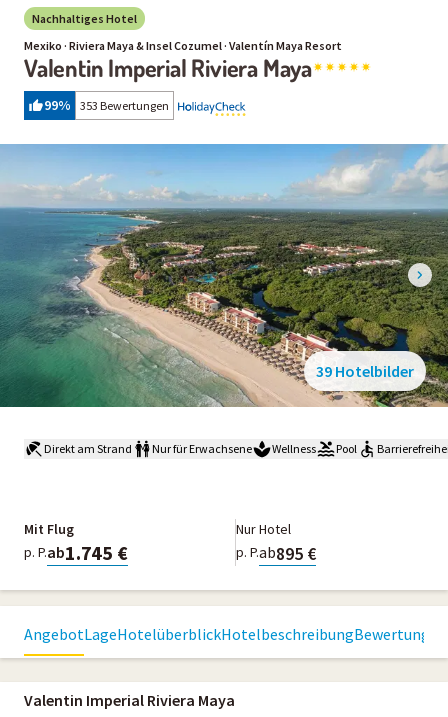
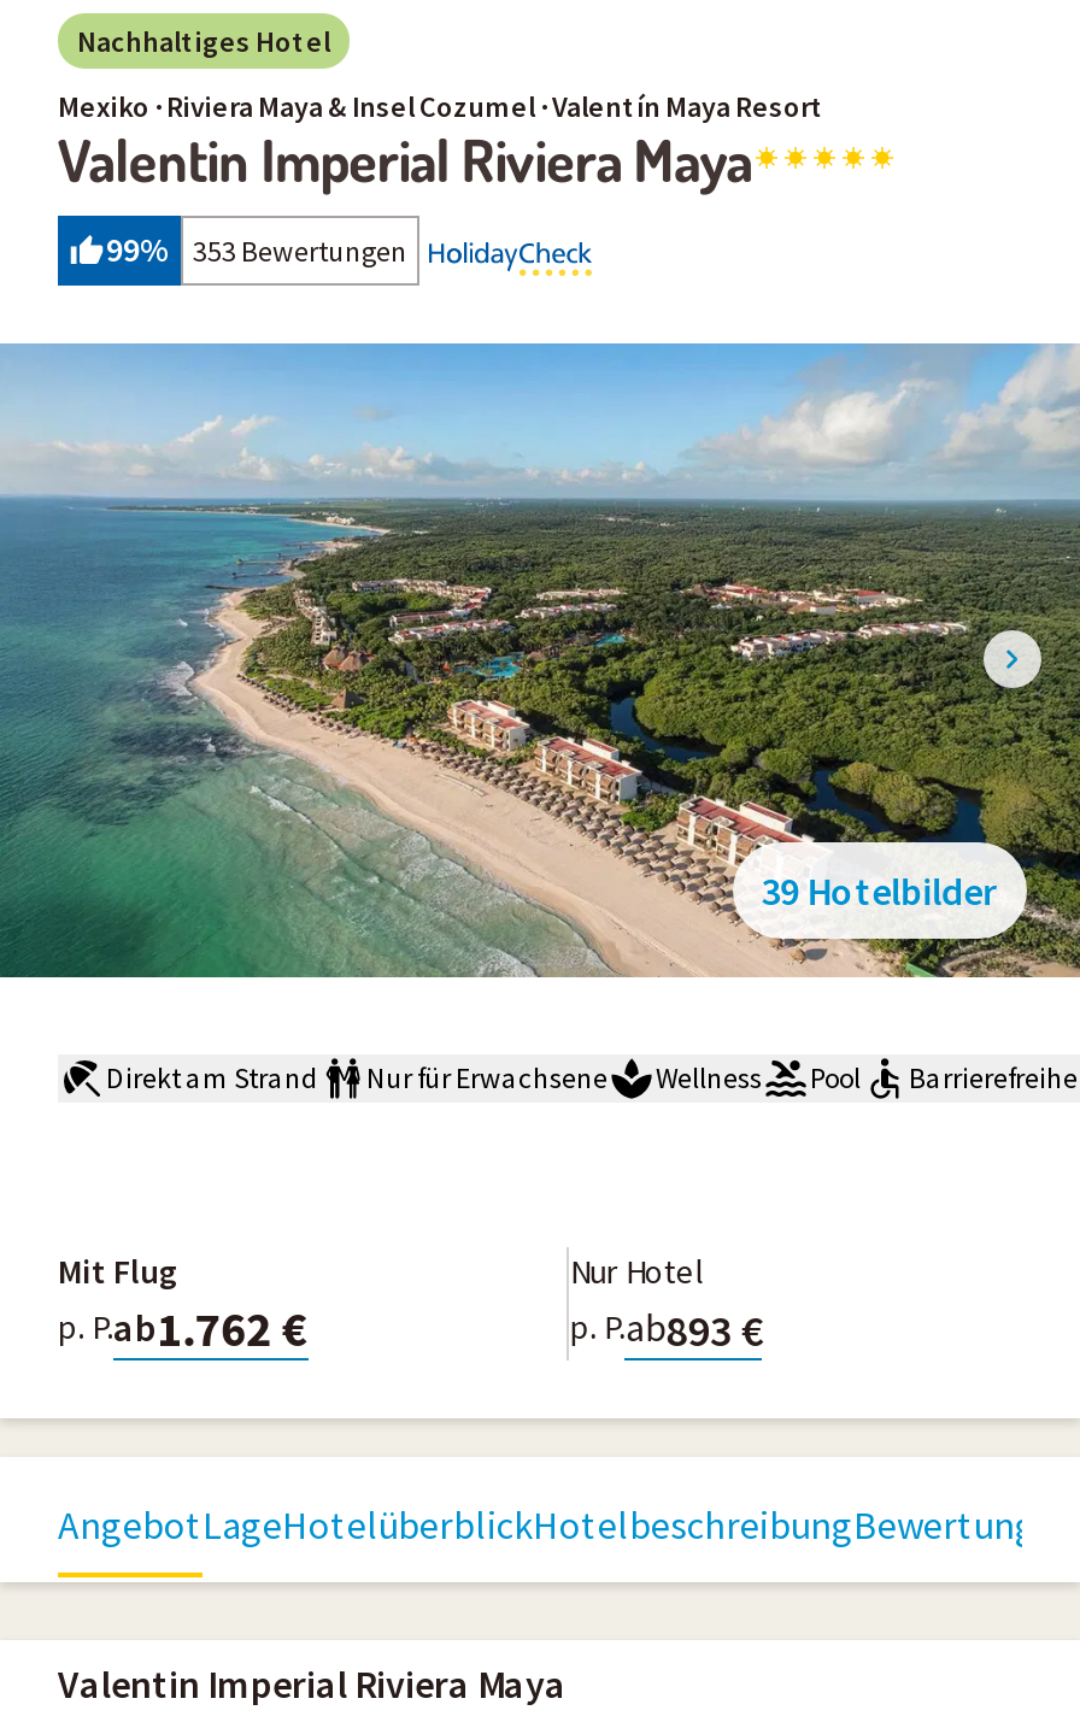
[24,540,128,565] p. P.ab1.745 € -> [58,1297,308,1358] p. P.ab1.762 €
[236,542,316,565] p. P.ab895 € -> [570,1302,763,1358] p. P.ab893 €

